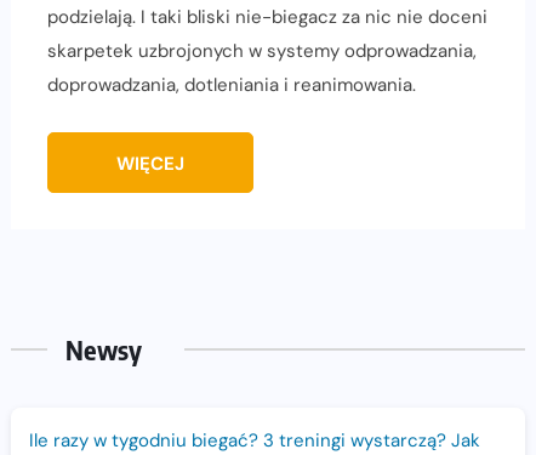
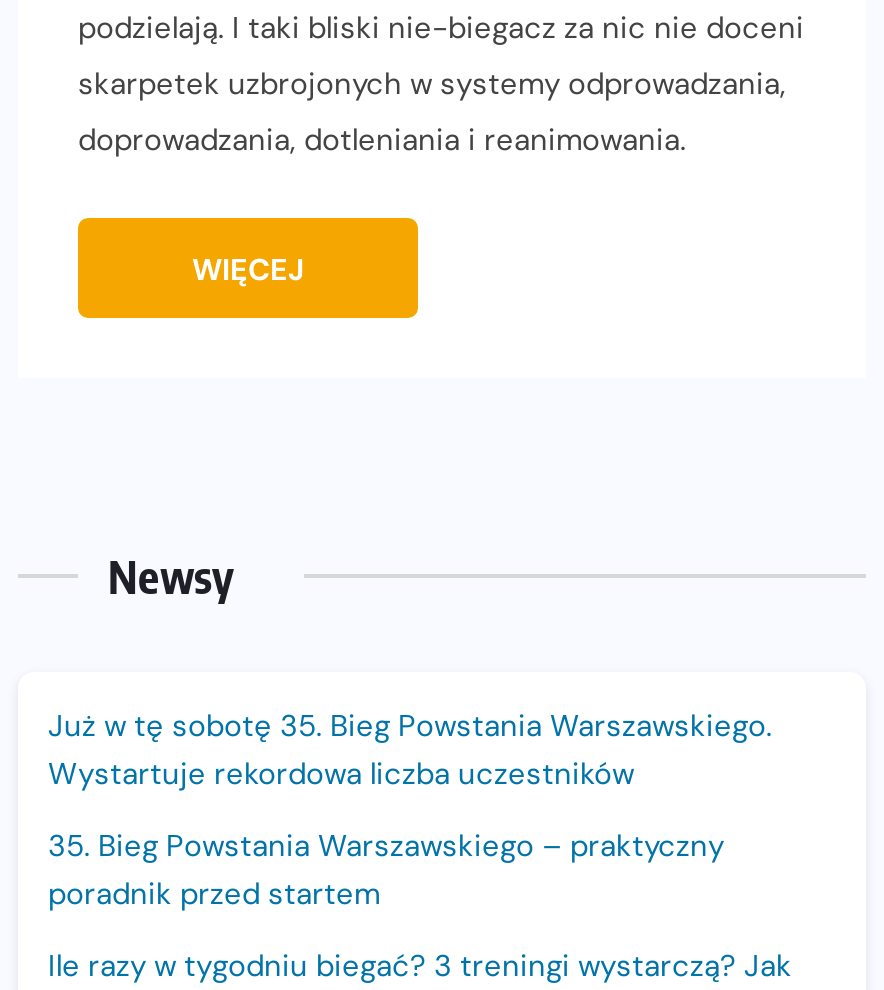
none -> [48,706,772,914] Już w tę sobotę 35. Bieg Powstania Warszawskiego. | Wystartuje rekordowa liczba uczestników | 35. Bieg Powstania Warszawskiego – praktyczny | poradnik przed startem

